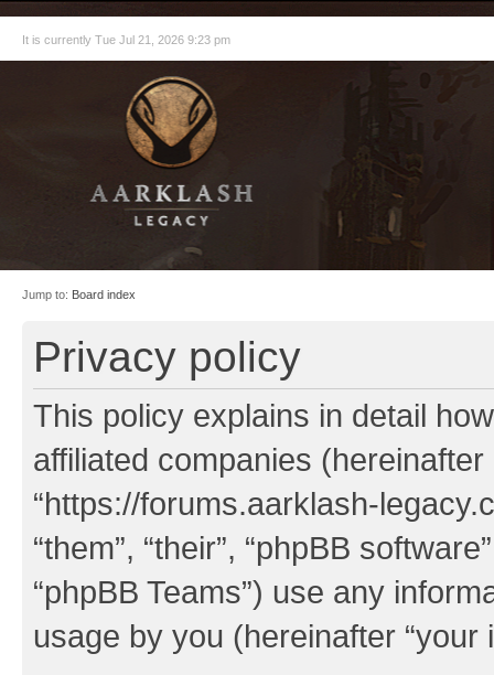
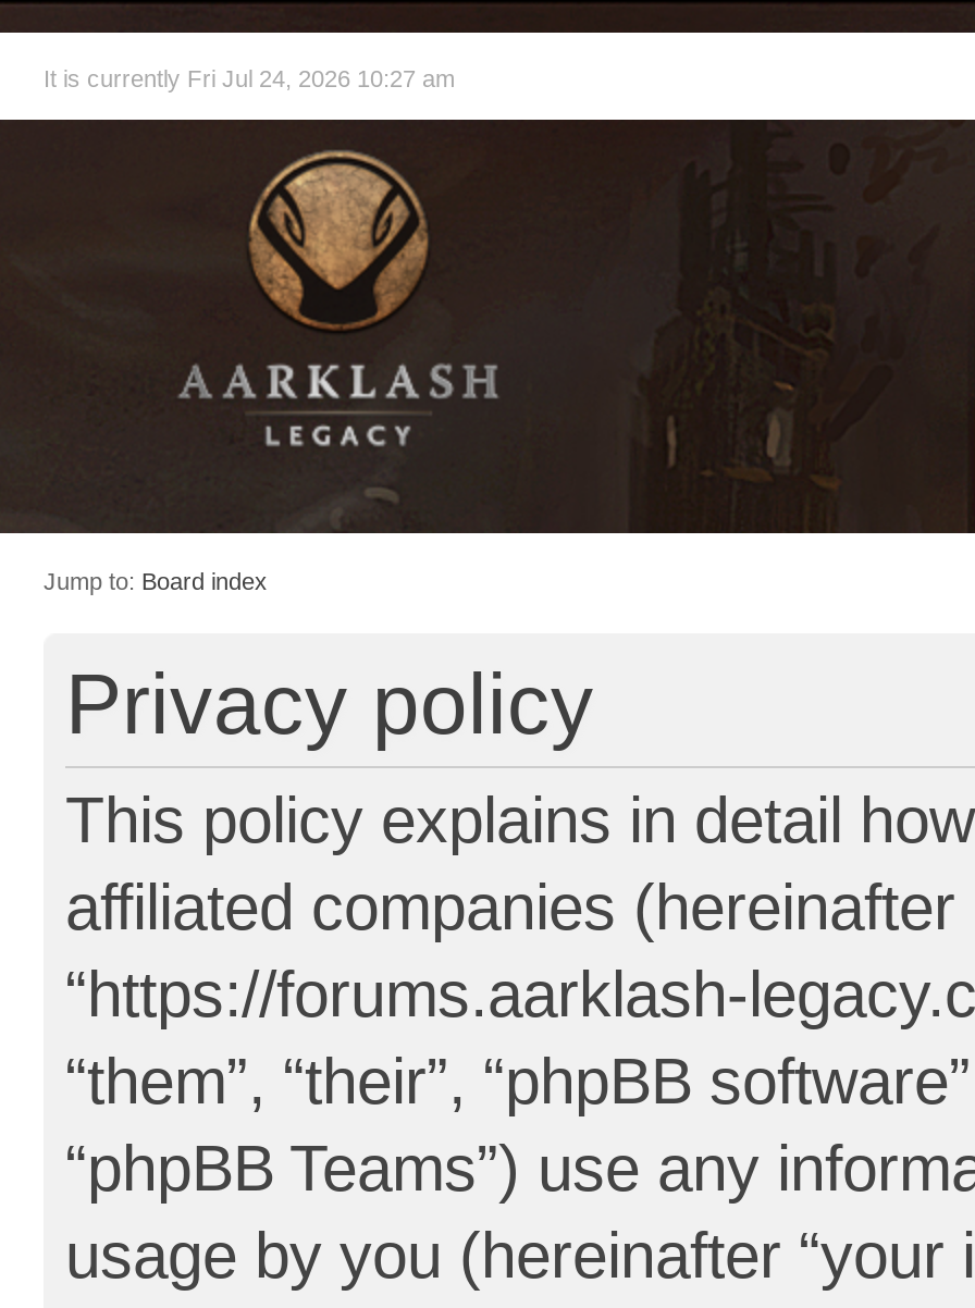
[22,33,230,46] It is currently Tue Jul 21, 2026 9:23 pm -> [44,65,455,91] It is currently Fri Jul 24, 2026 10:27 am

